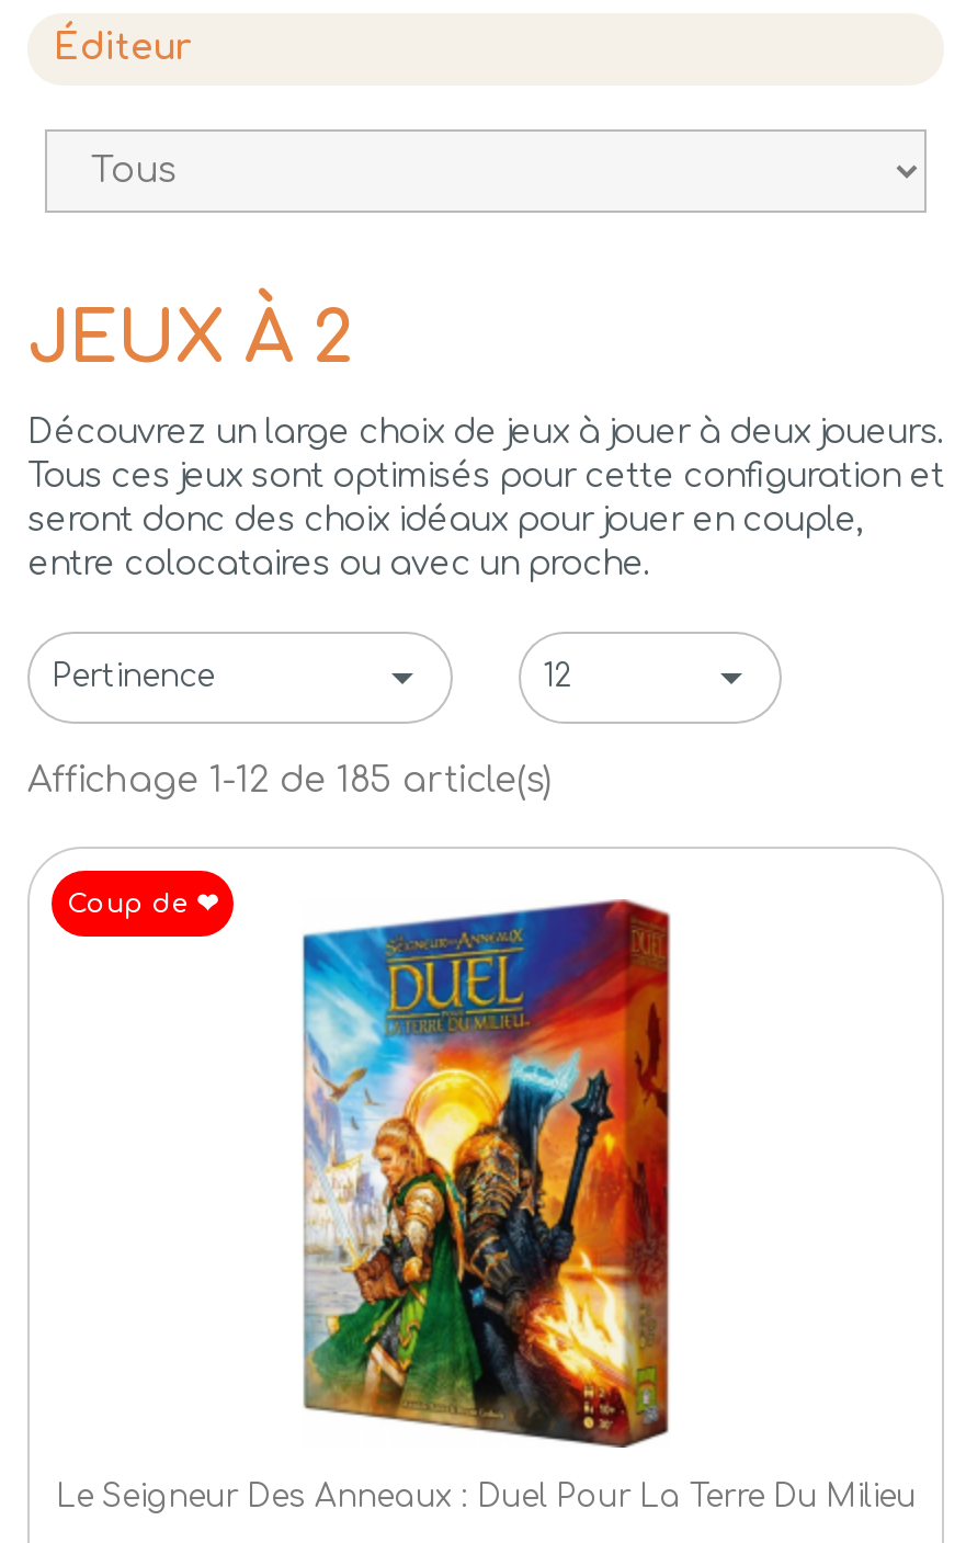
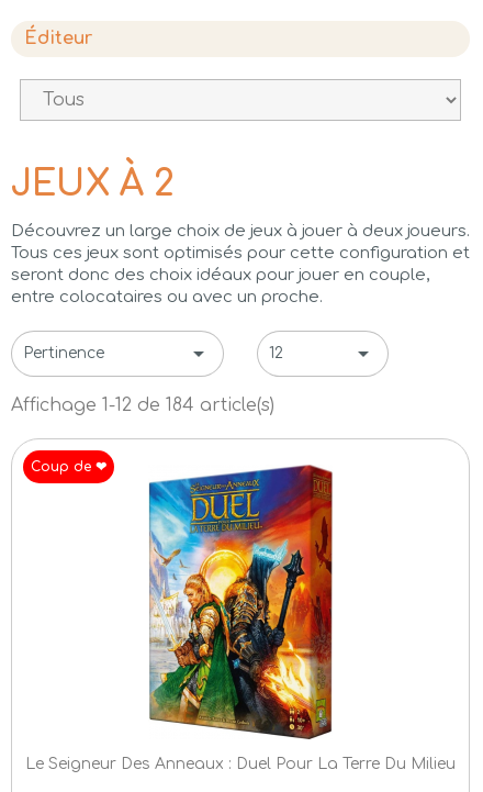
[27,761,552,801] Affichage 1-12 de 185 article(s) -> [11,395,274,415] Affichage 1-12 de 184 article(s)

